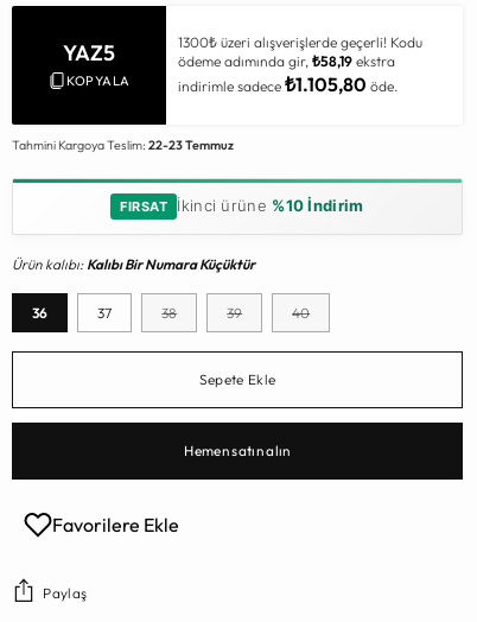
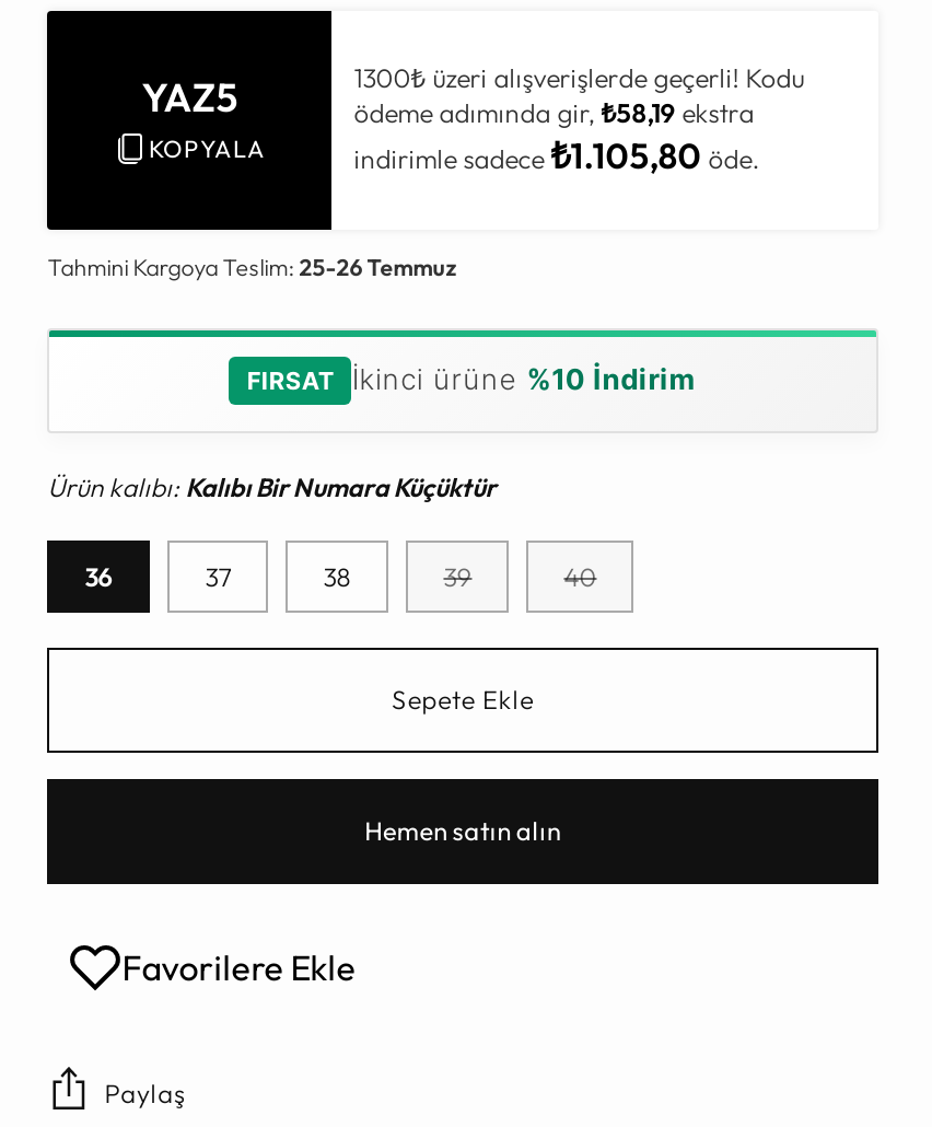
[12,136,234,153] Tahmini Kargoya Teslim: 22-23 Temmuz -> [47,251,457,282] Tahmini Kargoya Teslim: 25-26 Temmuz

